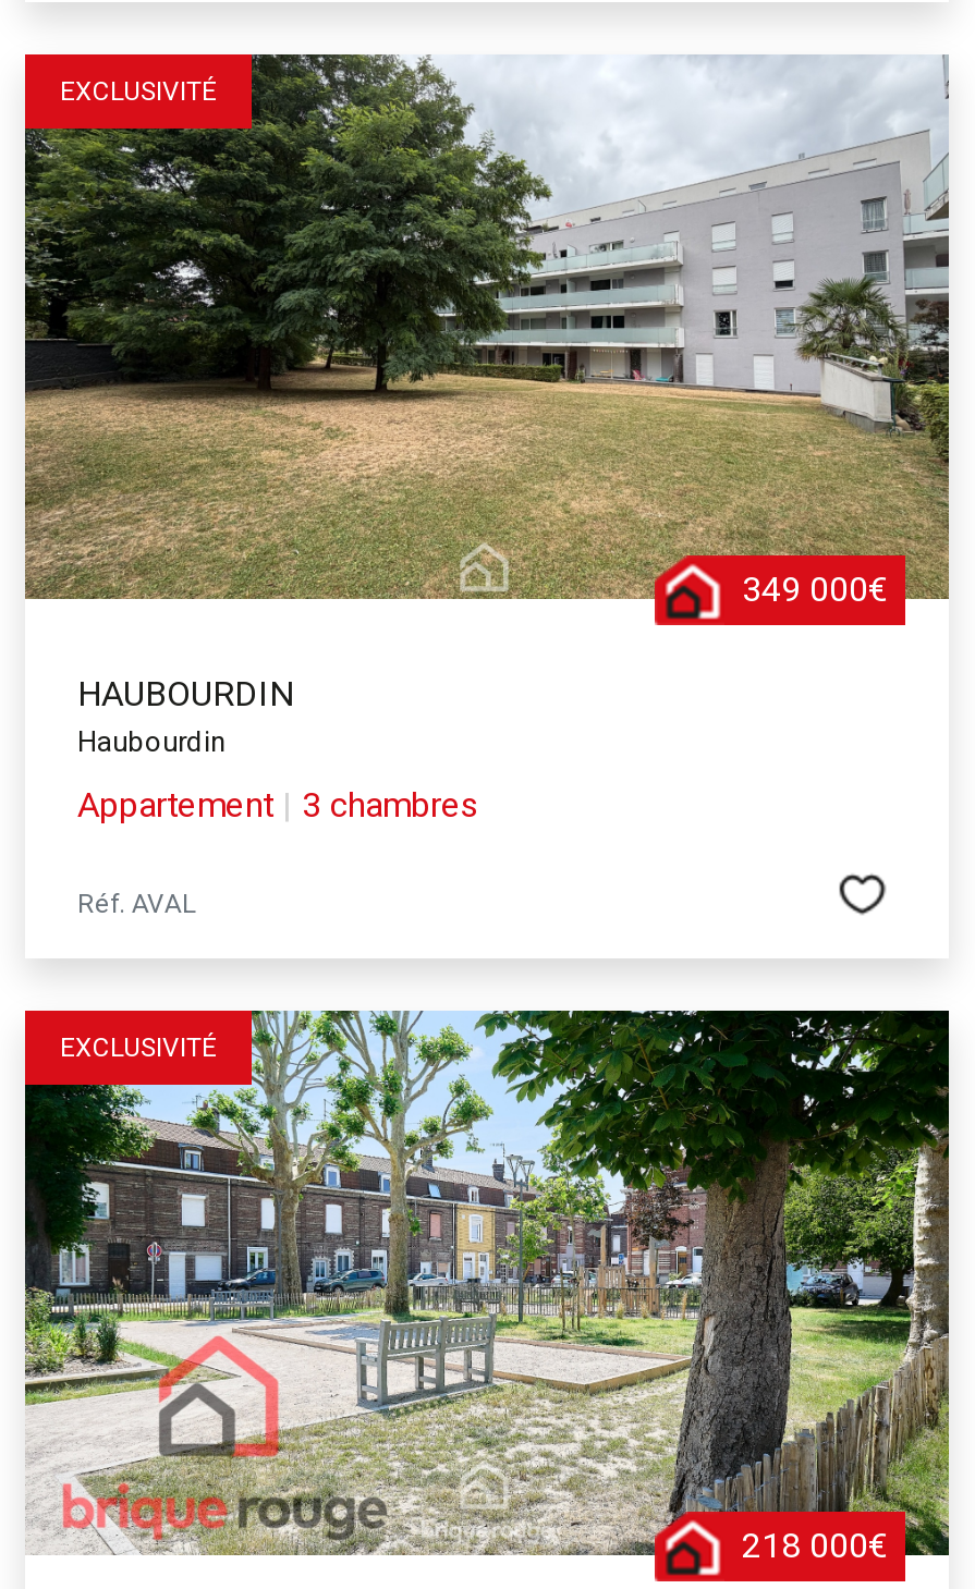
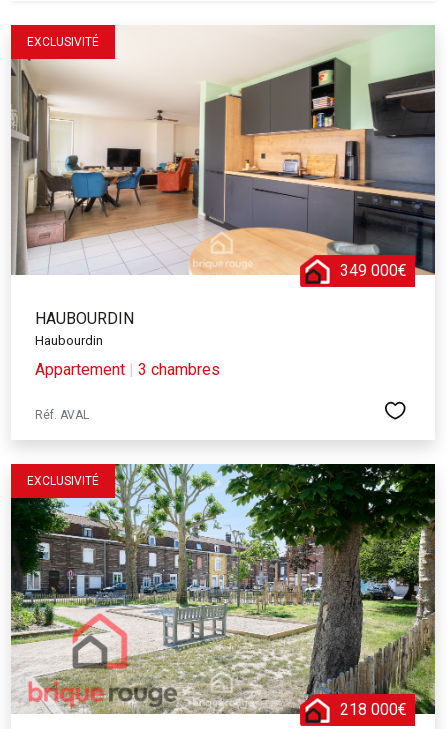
[25,52,951,601] [image] -> [11,25,436,275] [image]

